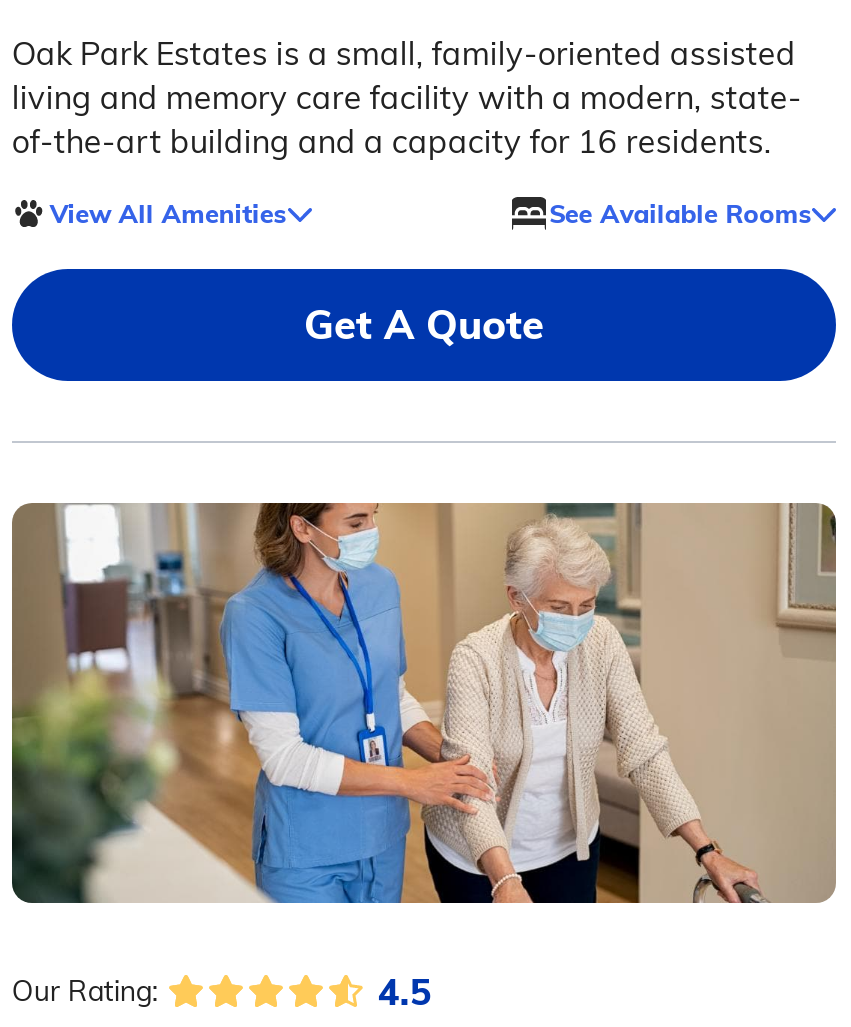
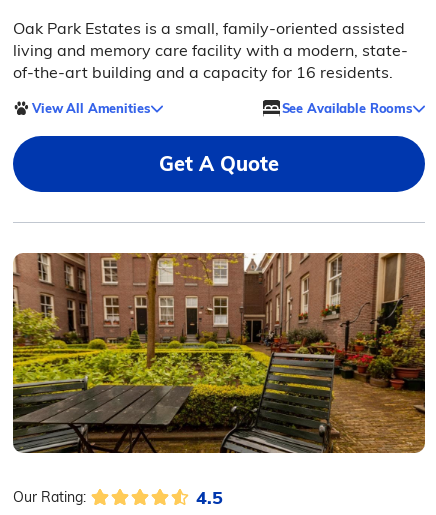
[10,501,838,905] [image] -> [12,252,426,454] [image]

